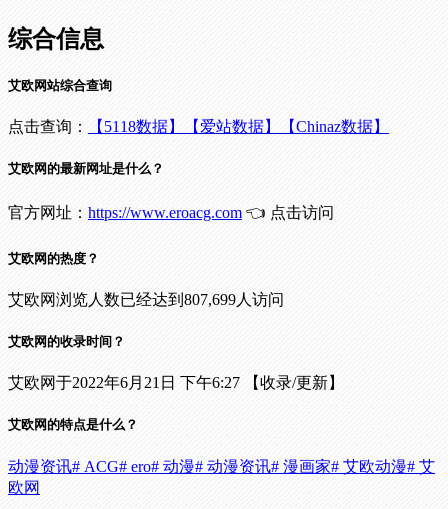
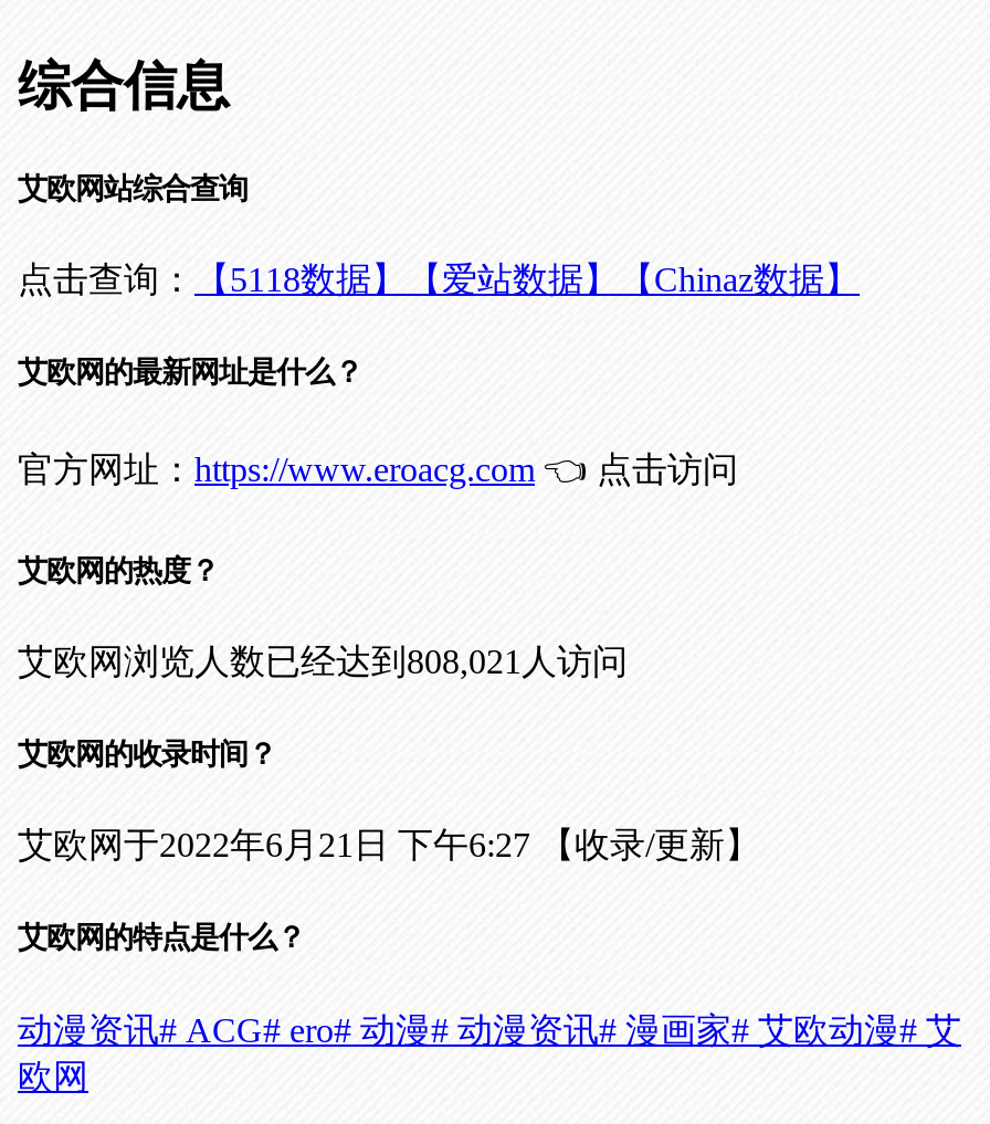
[8,291,284,308] 艾欧网浏览人数已经达到807,699人访问 -> [18,643,628,680] 艾欧网浏览人数已经达到808,021人访问

